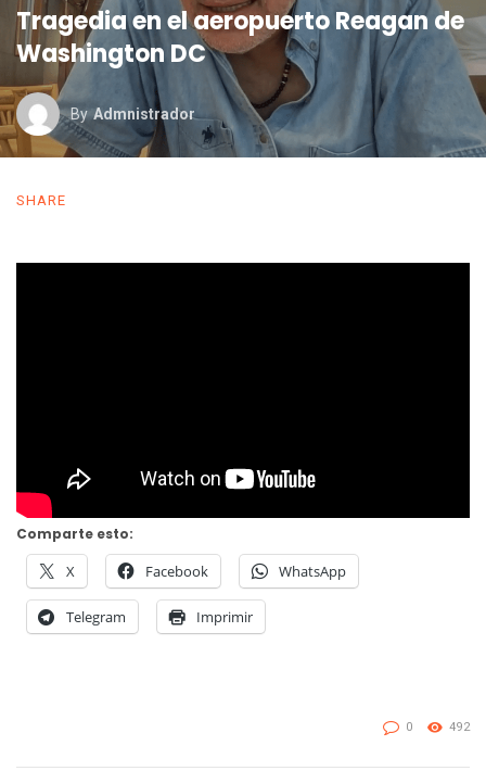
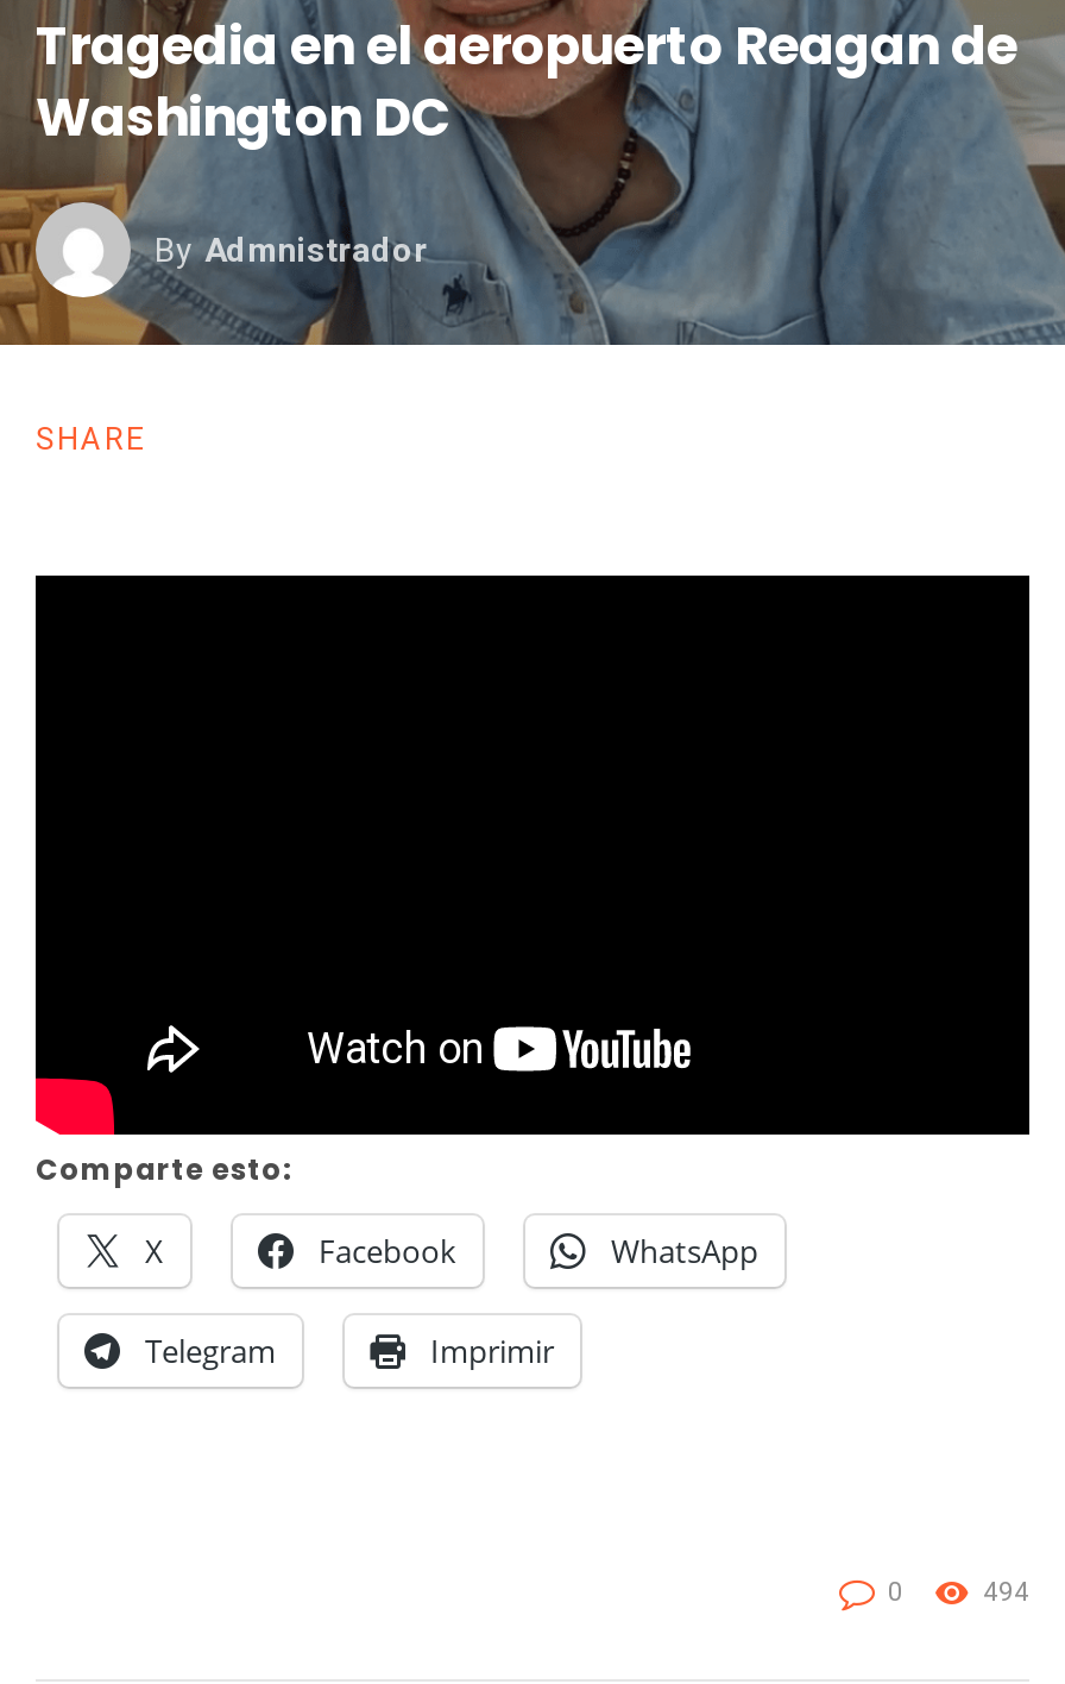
[449,720,470,734] 492 -> [983,1577,1029,1608] 494

